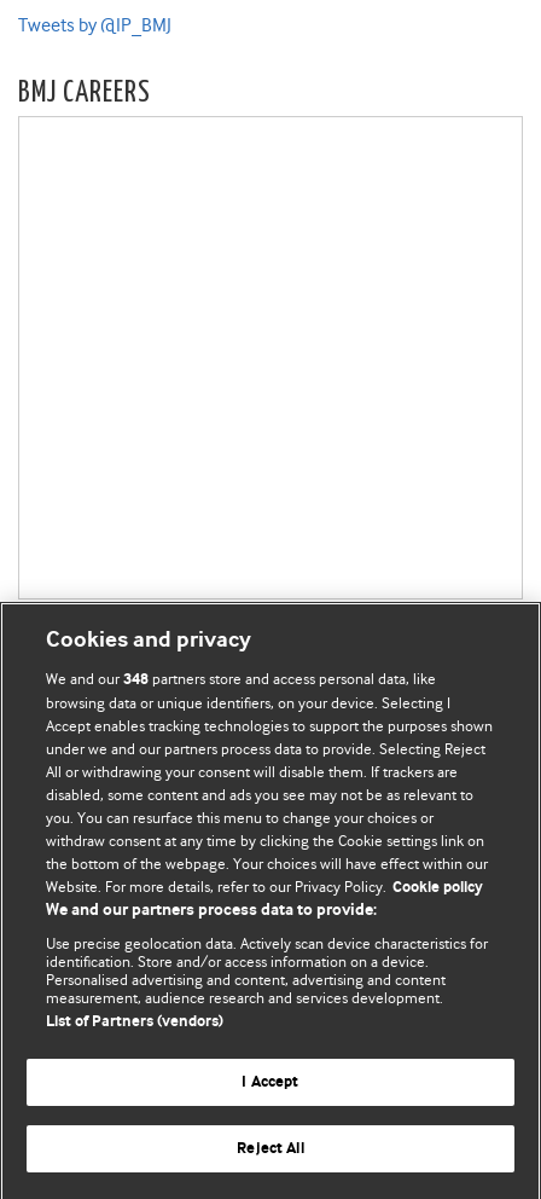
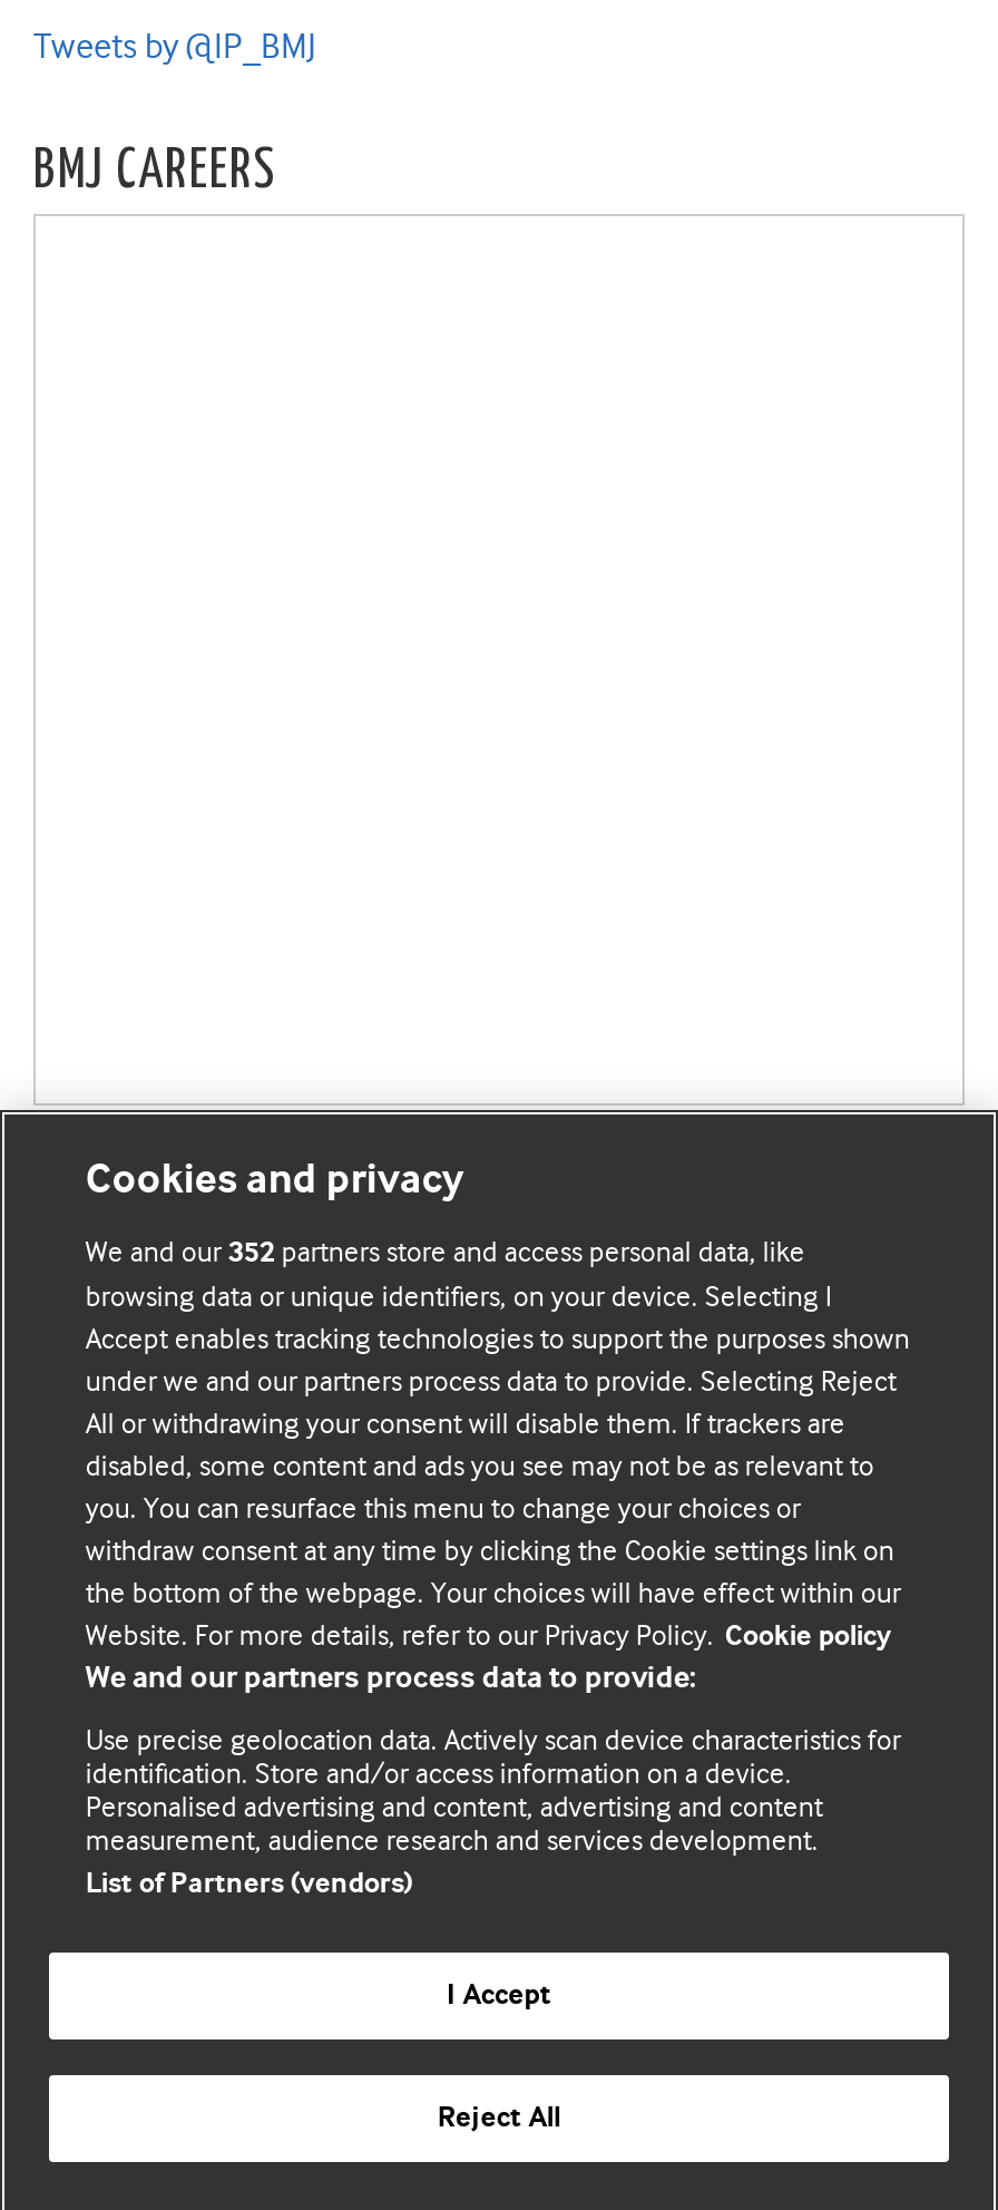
[46,670,436,689] We and our 348 partners store and access personal data, like -> [86,1235,805,1270] We and our 352 partners store and access personal data, like

